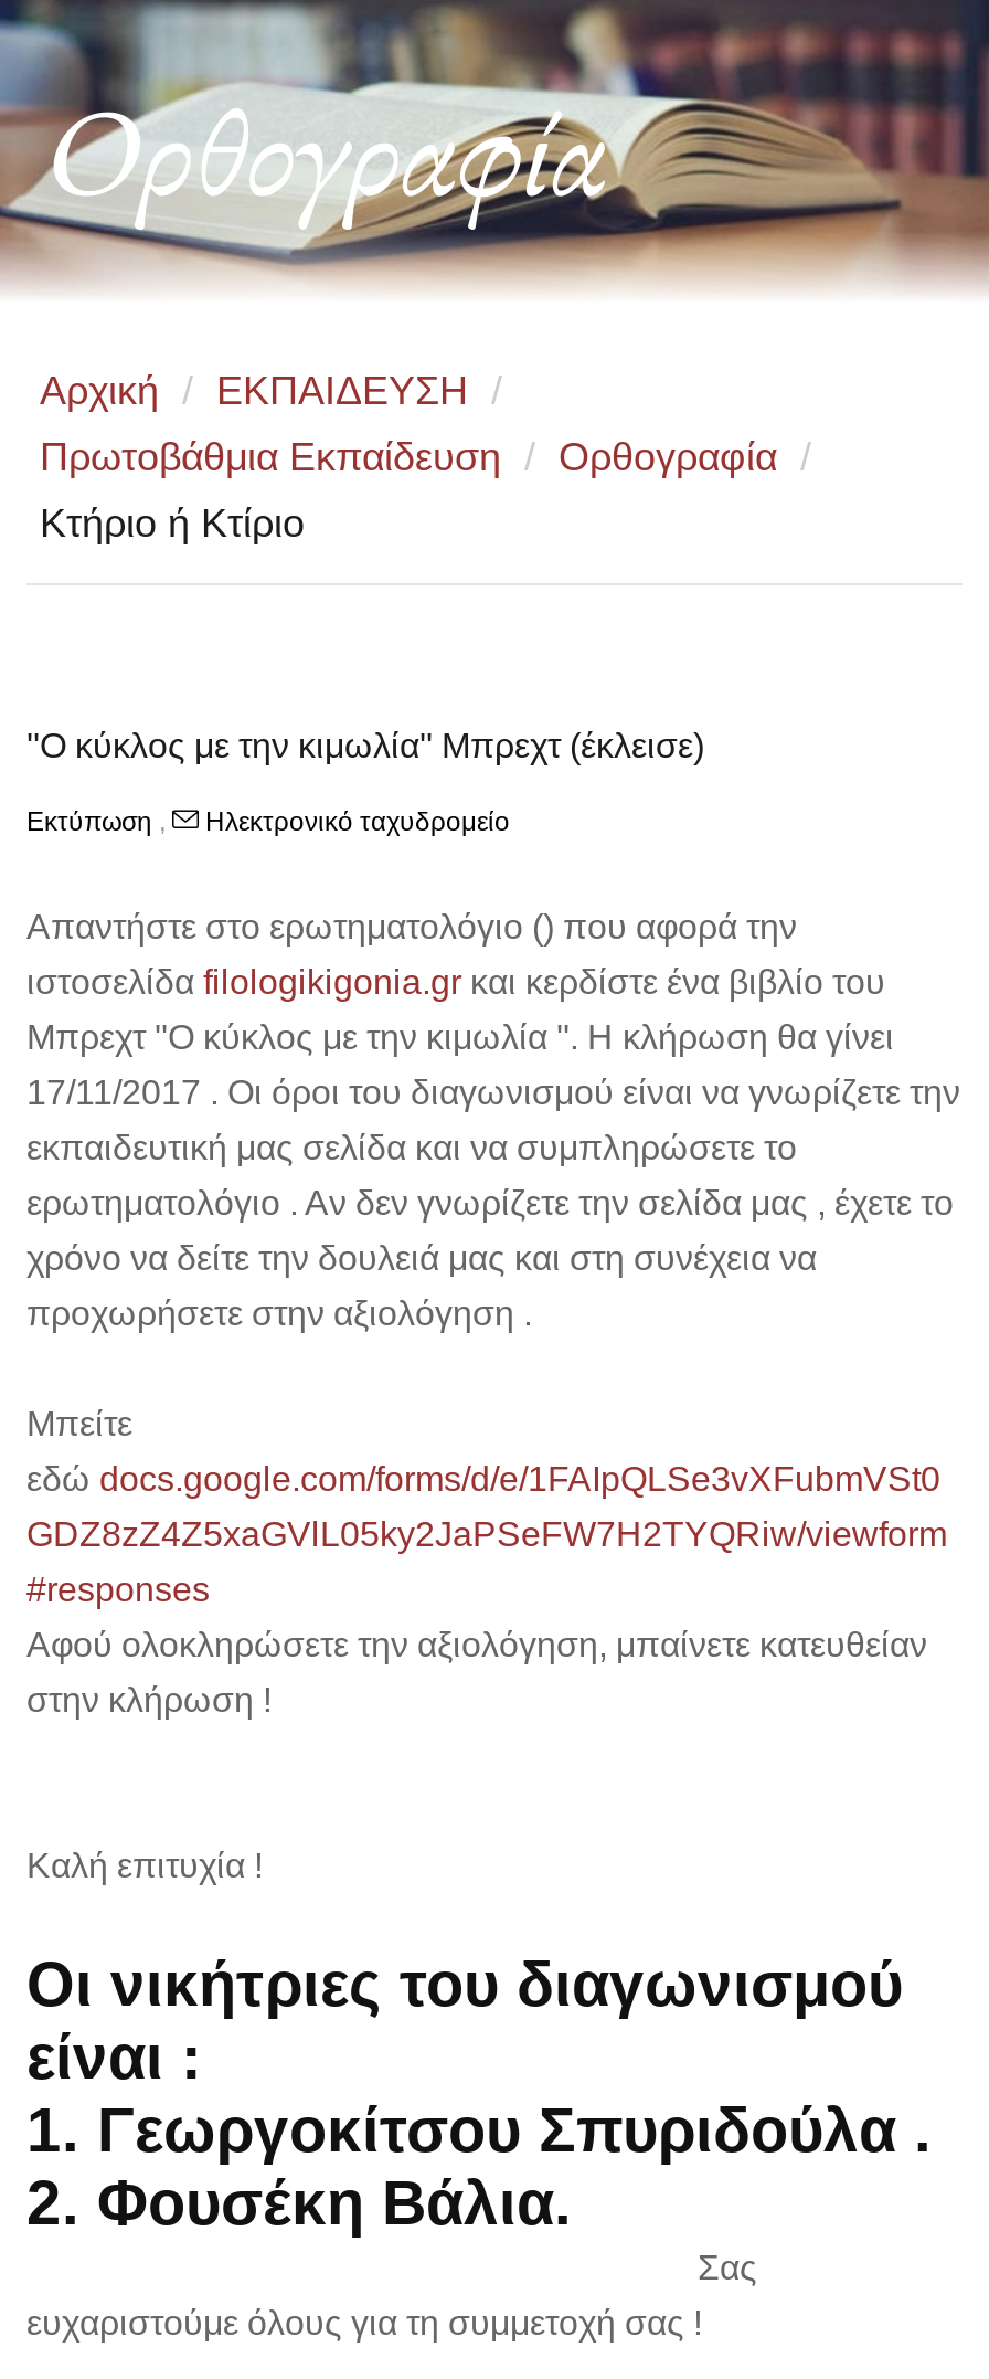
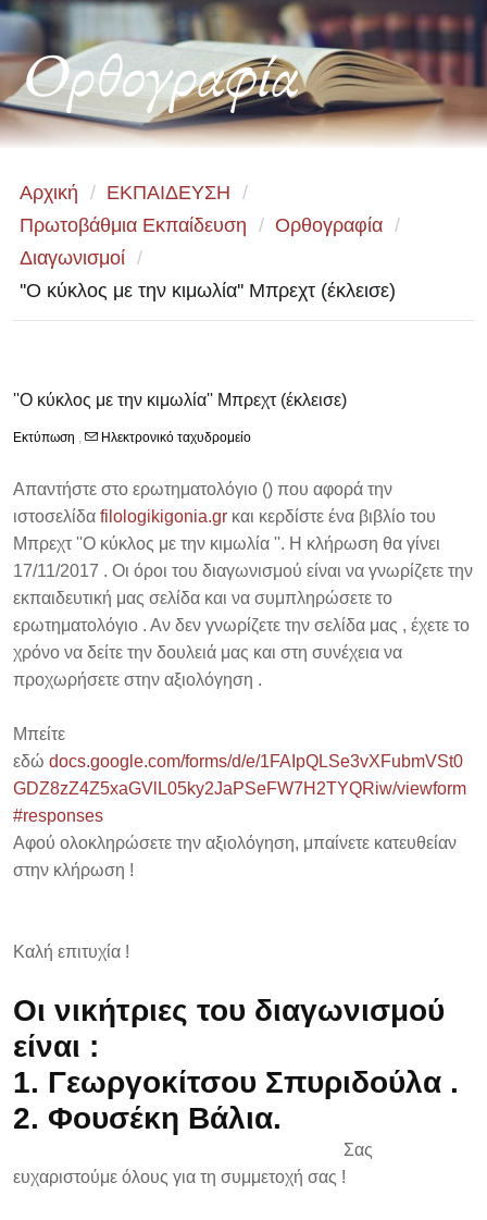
[40,501,305,546] Κτήριο ή Κτίριο -> [20,247,396,301] Διαγωνισμοί / | ''Ο κύκλος με την κιμωλία'' Μπρεχτ (έκλεισε)

